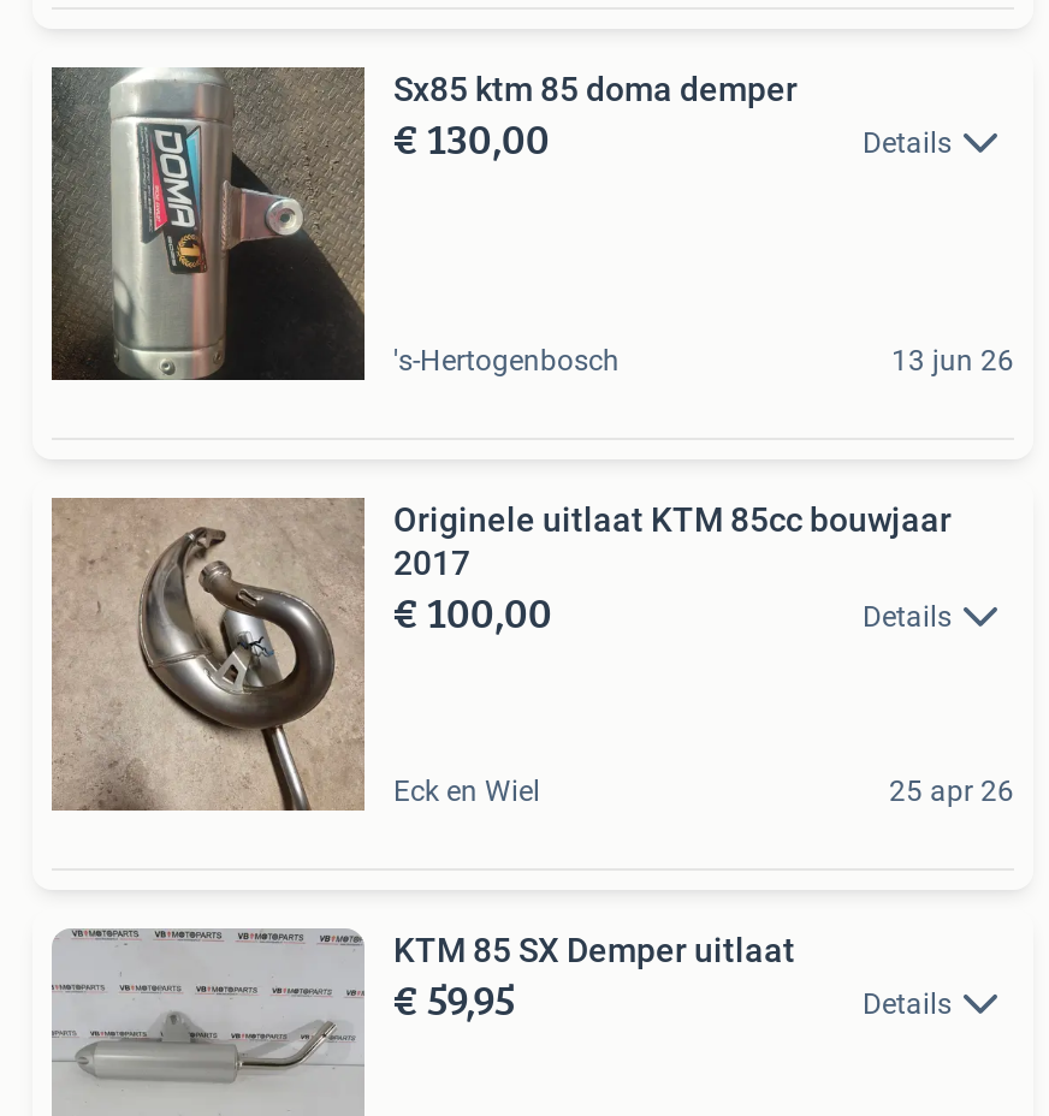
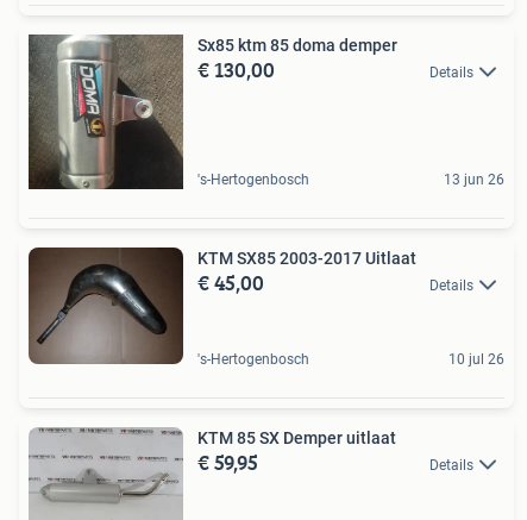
[49,498,952,813] [image] | Originele uitlaat KTM 85cc bouwjaar | 2017 | € 100,00 -> [29,248,416,369] [image] | KTM SX85 2003-2017 Uitlaat | € 45,00
[393,774,1014,808] Eck en Wiel | 25 apr 26 -> [197,351,504,367] 's-Hertogenbosch | 10 jul 26

